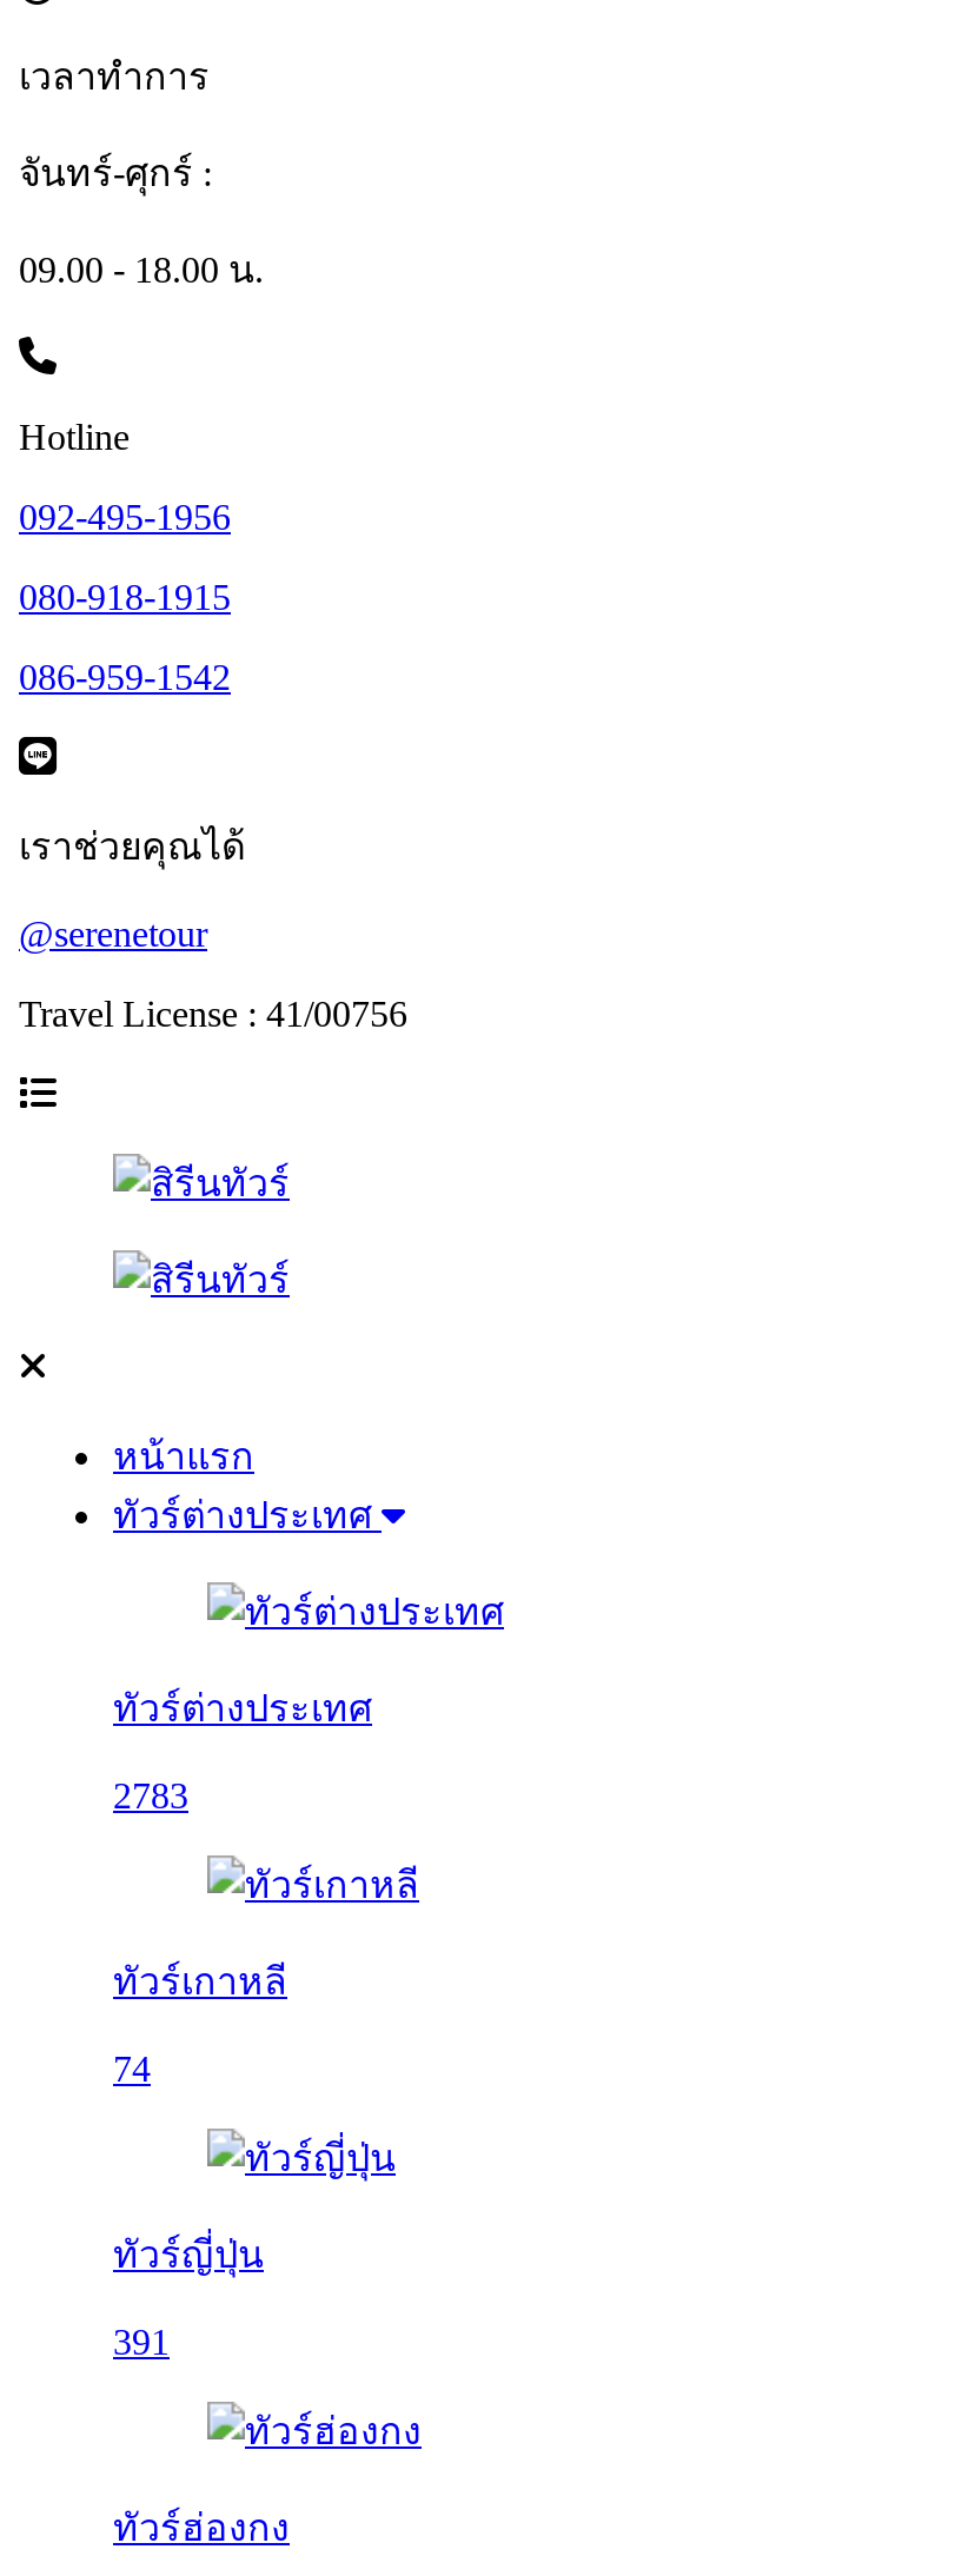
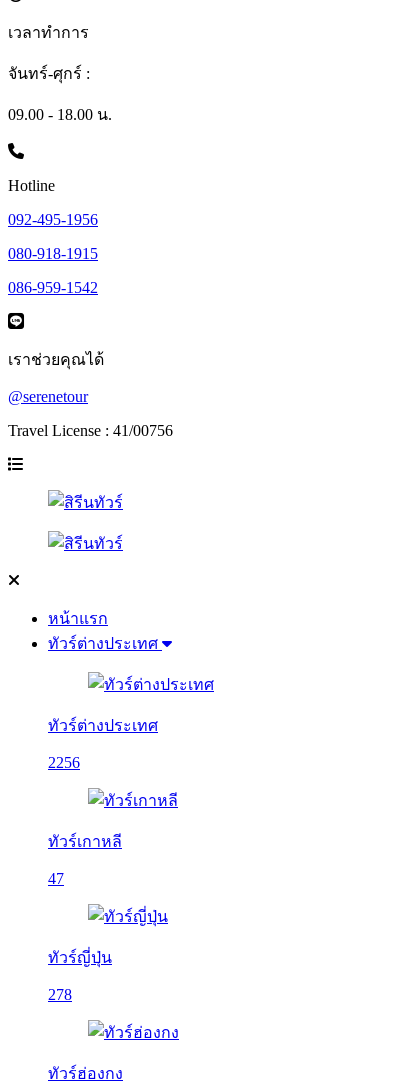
[113,1775,188,1815] 2783 -> [48,754,80,771] 2256
[113,2049,151,2089] 74 -> [48,870,64,887] 47
[113,2322,170,2362] 391 -> [48,986,72,1003] 278

